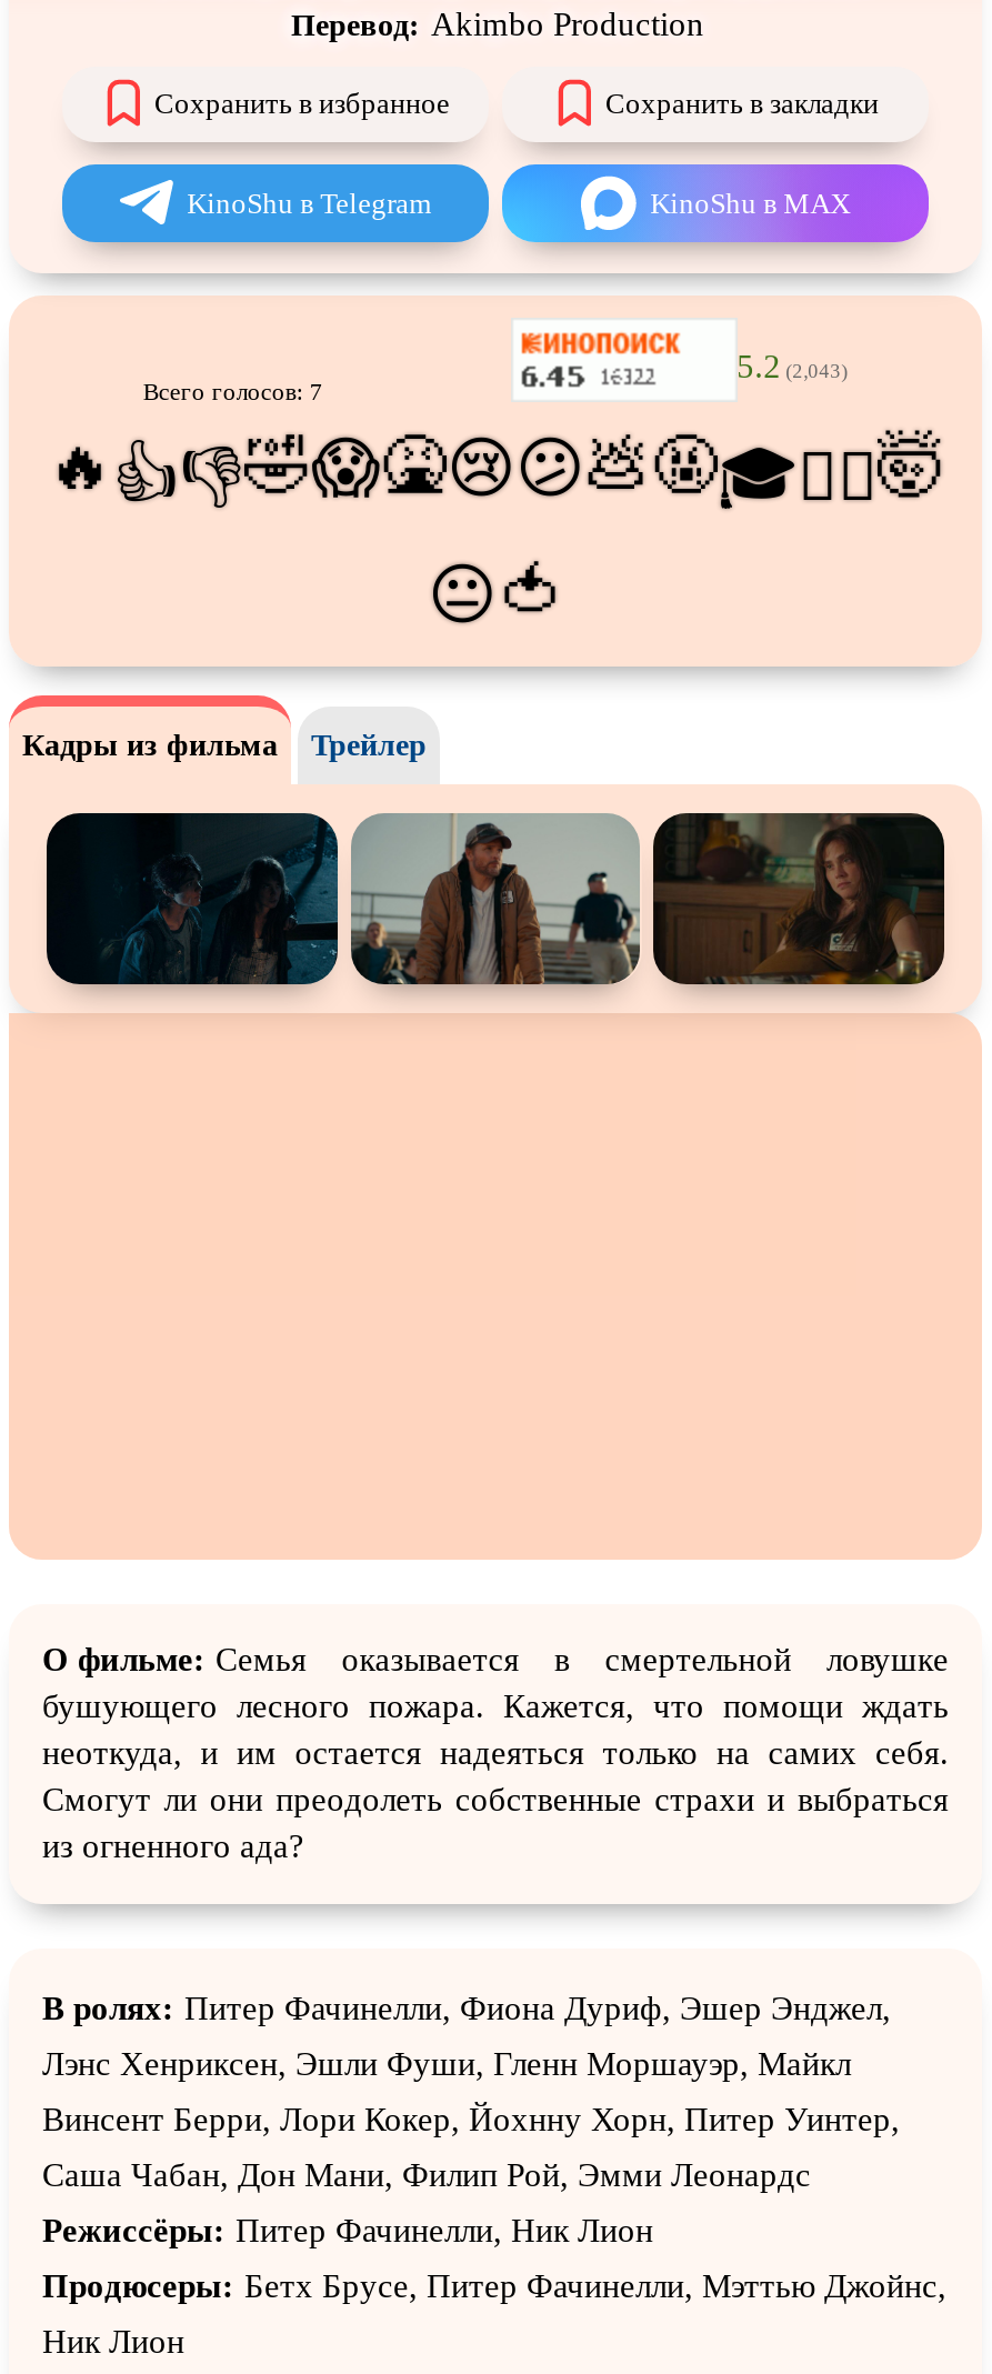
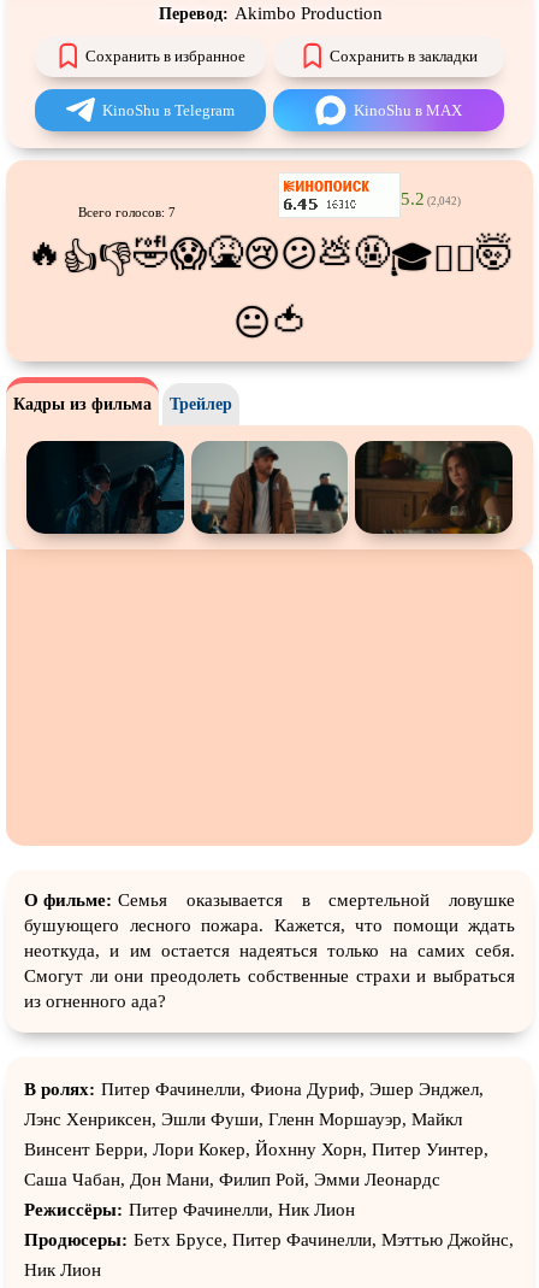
[737,348,848,383] 5.2 (2,043) -> [400,189,460,208] 5.2 (2,042)

